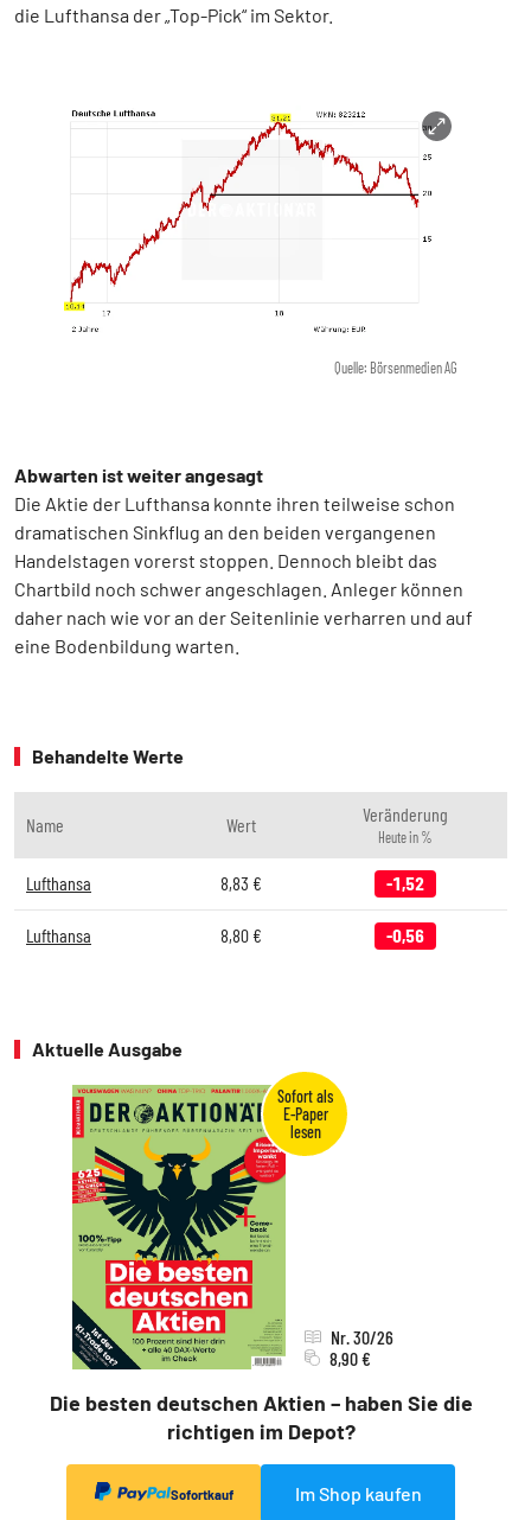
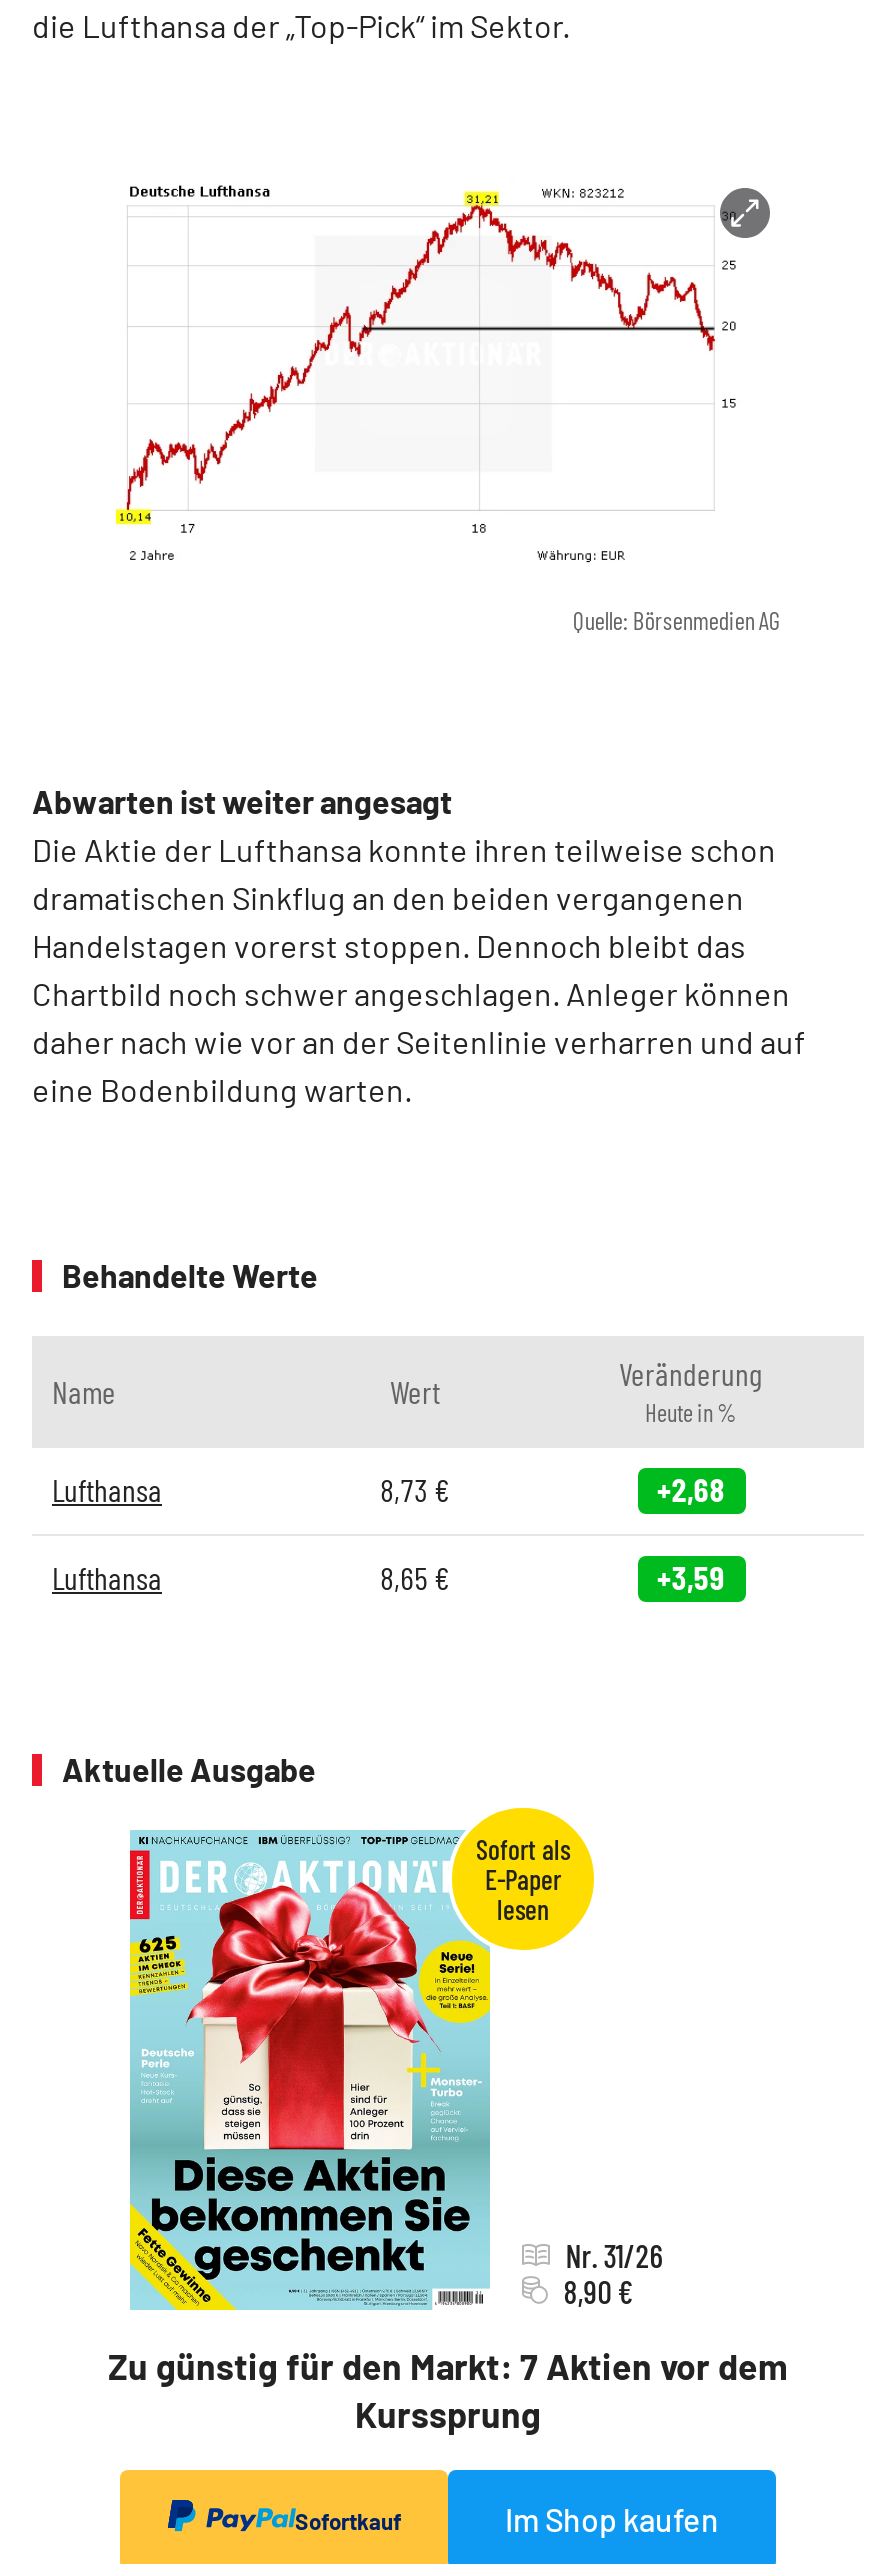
[220,871,262,894] 8,83 € -> [380,1470,450,1508] 8,73 €
[386,871,424,894] -1,52 -> [657,1470,725,1508] +2,68
[220,924,262,946] 8,80 € -> [380,1558,450,1596] 8,65 €
[386,924,424,946] -0,56 -> [657,1558,725,1596] +3,59
[49,1084,472,1444] [image] | Die besten deutschen Aktien – haben Sie die | richtigen im Depot? -> [108,1830,788,2436] [image] | Zu günstig für den Markt: 7 Aktien vor dem | Kurssprung
[330,1325,393,1348] Nr. 30/26 -> [566,2236,664,2274] Nr. 31/26

